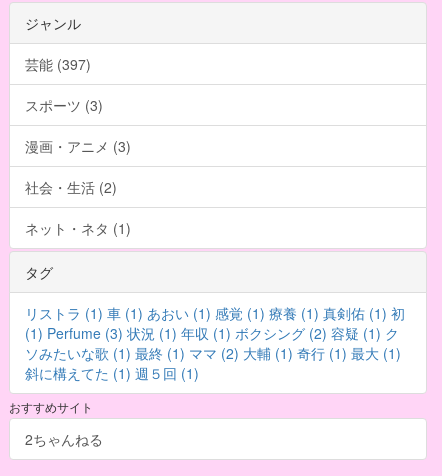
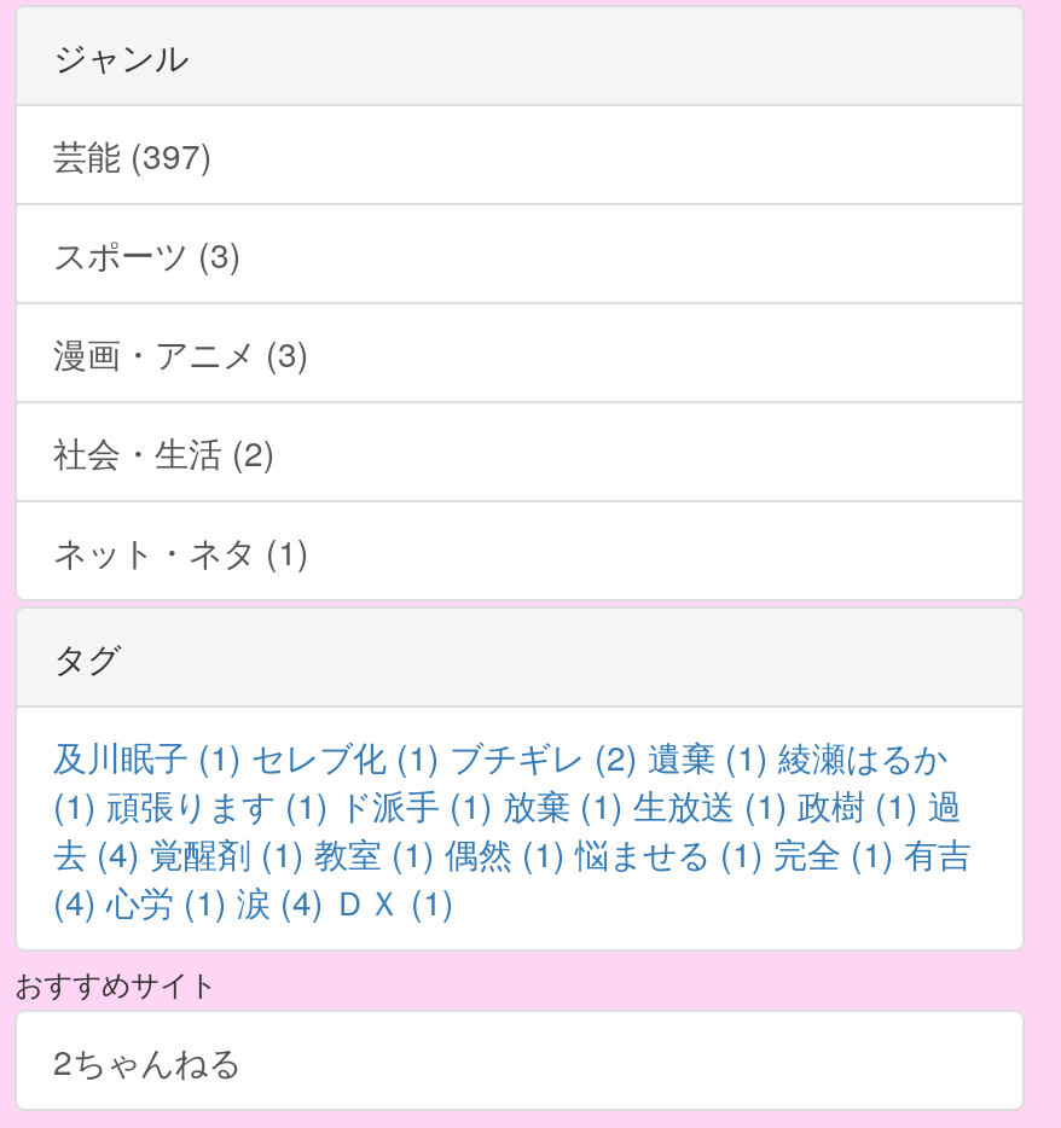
[25,303,405,383] リストラ (1) 車 (1) あおい (1) 感覚 (1) 療養 (1) 真剣佑 (1) 初 | (1) Perfume (3) 状況 (1) 年収 (1) ボクシング (2) 容疑 (1) ク | ソみたいな歌 (1) 最終 (1) ママ (2) 大輔 (1) 奇行 (1) 最大 (1) | 斜に構えてた (1) 週５回 (1) -> [53,732,972,926] 及川眠子 (1) セレブ化 (1) ブチギレ (2) 遺棄 (1) 綾瀬はるか | (1) 頑張ります (1) ド派手 (1) 放棄 (1) 生放送 (1) 政樹 (1) 過 | 去 (4) 覚醒剤 (1) 教室 (1) 偶然 (1) 悩ませる (1) 完全 (1) 有吉 | (4) 心労 (1) 涙 (4) ＤＸ (1)

